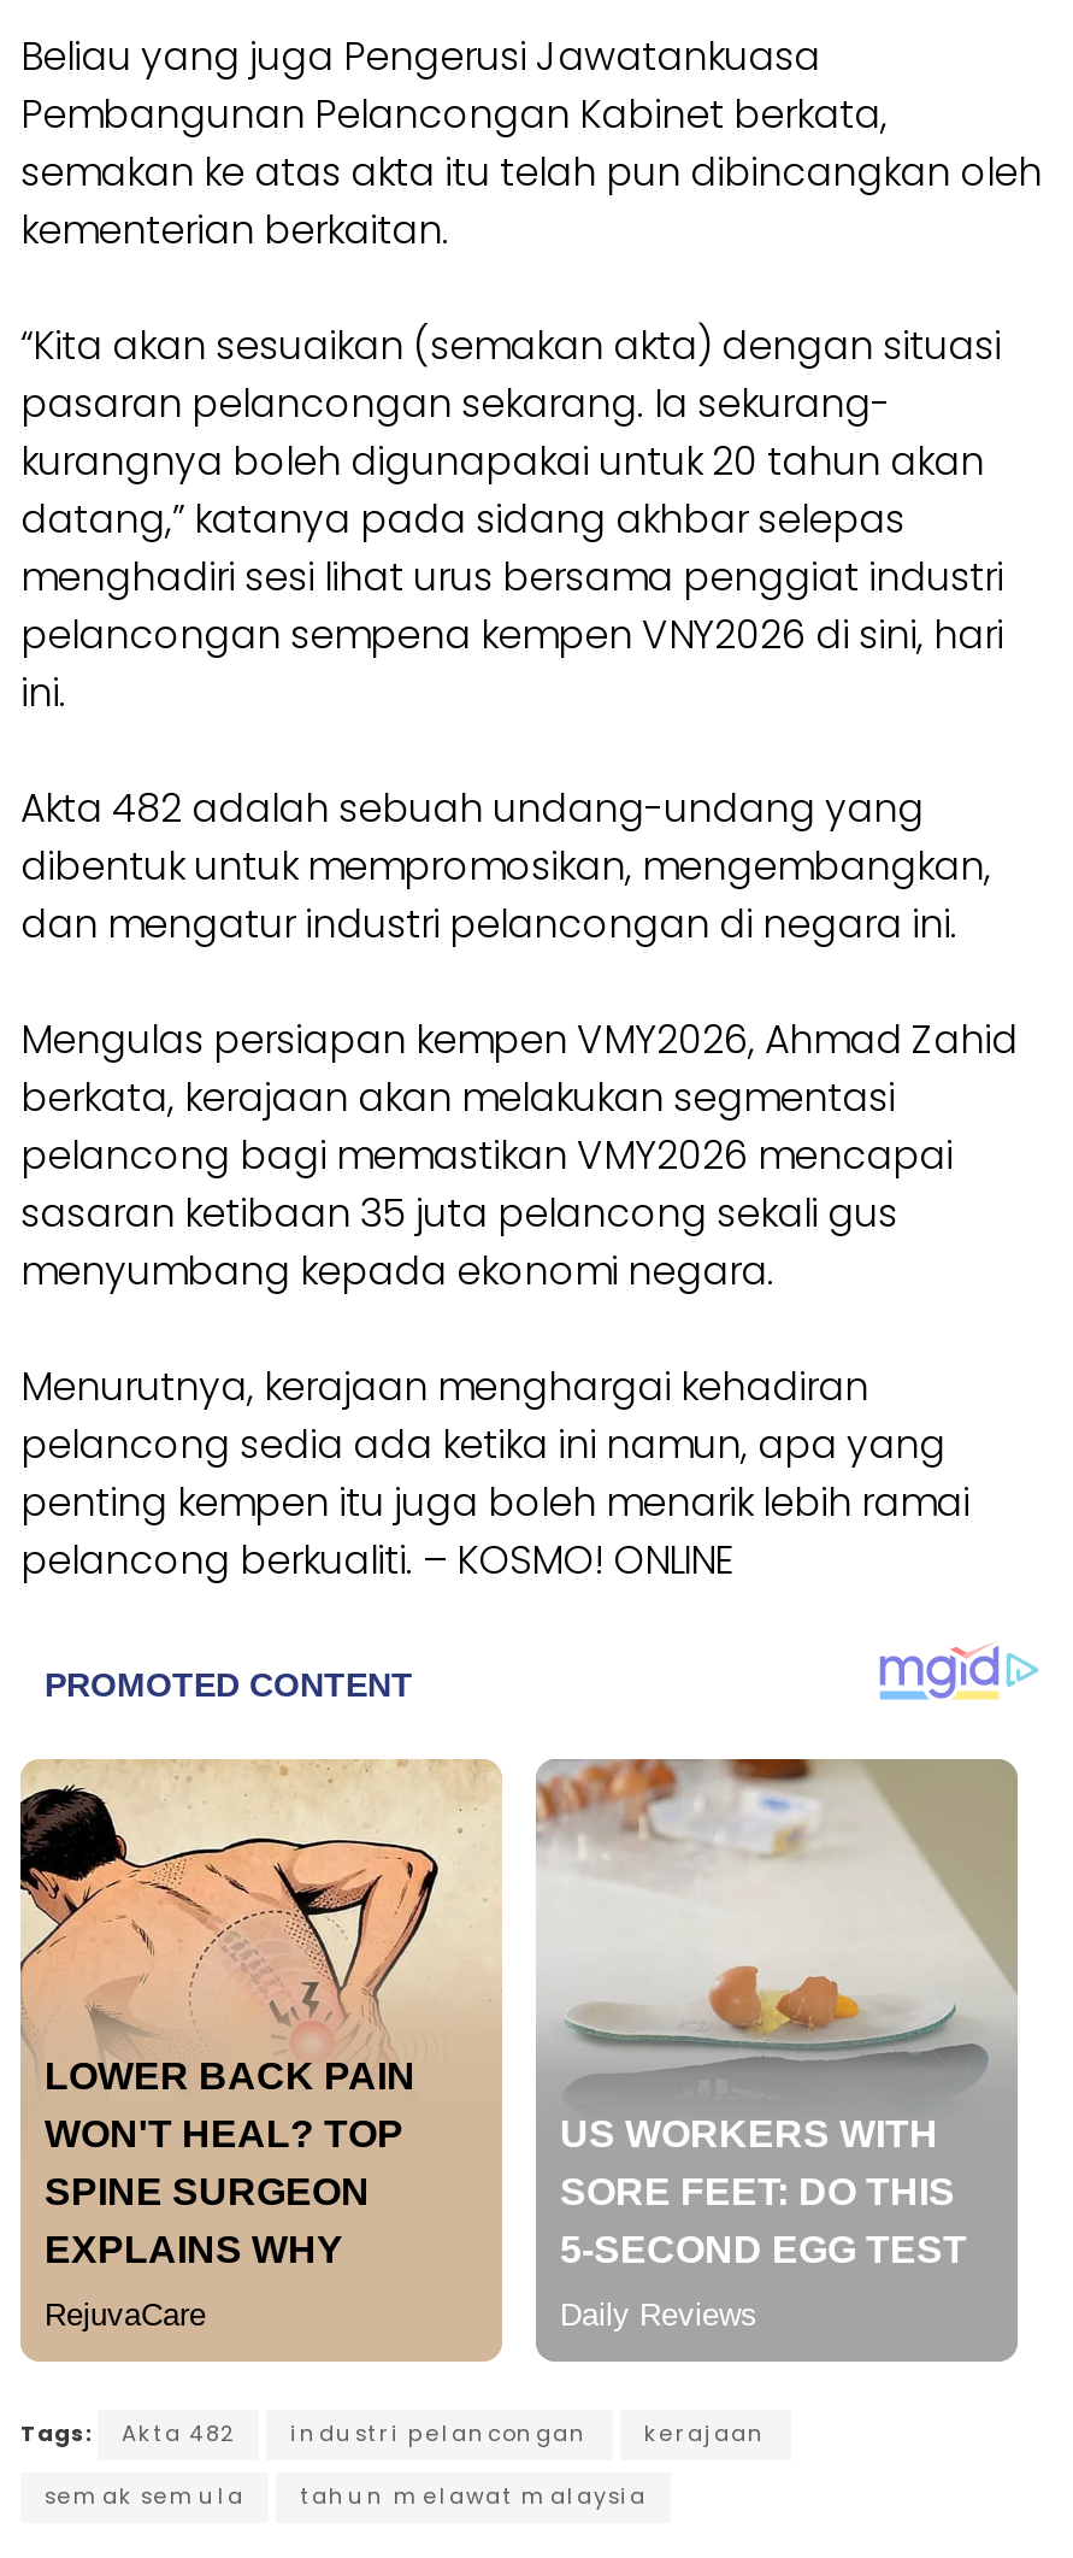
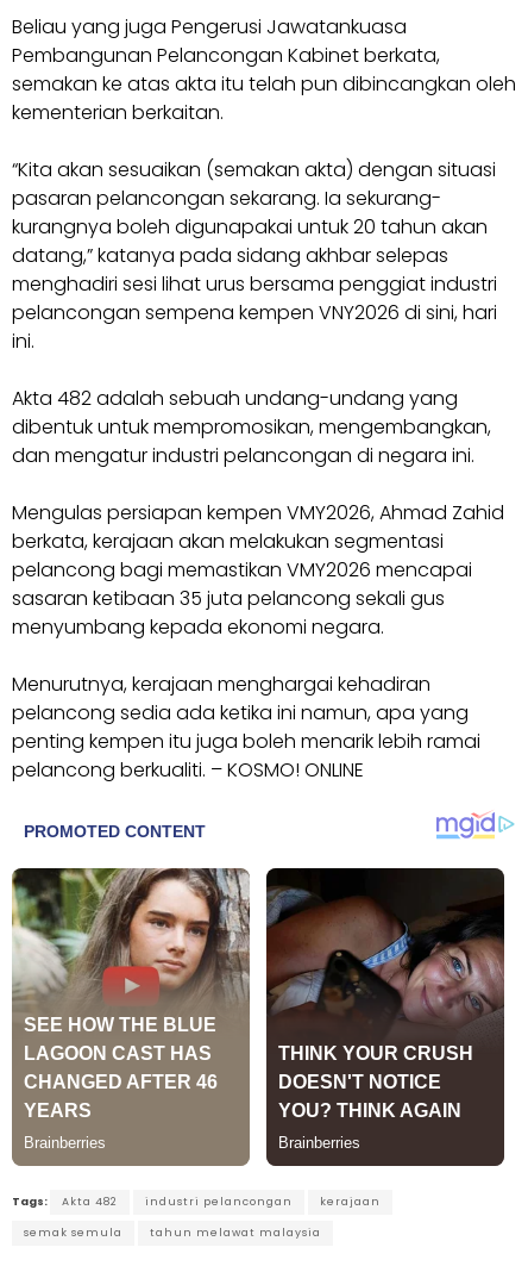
[18,1757,502,2362] [image] -> [11,867,251,1166] [image]
[533,1757,1020,2359] [image] -> [265,867,504,1166] [image]

